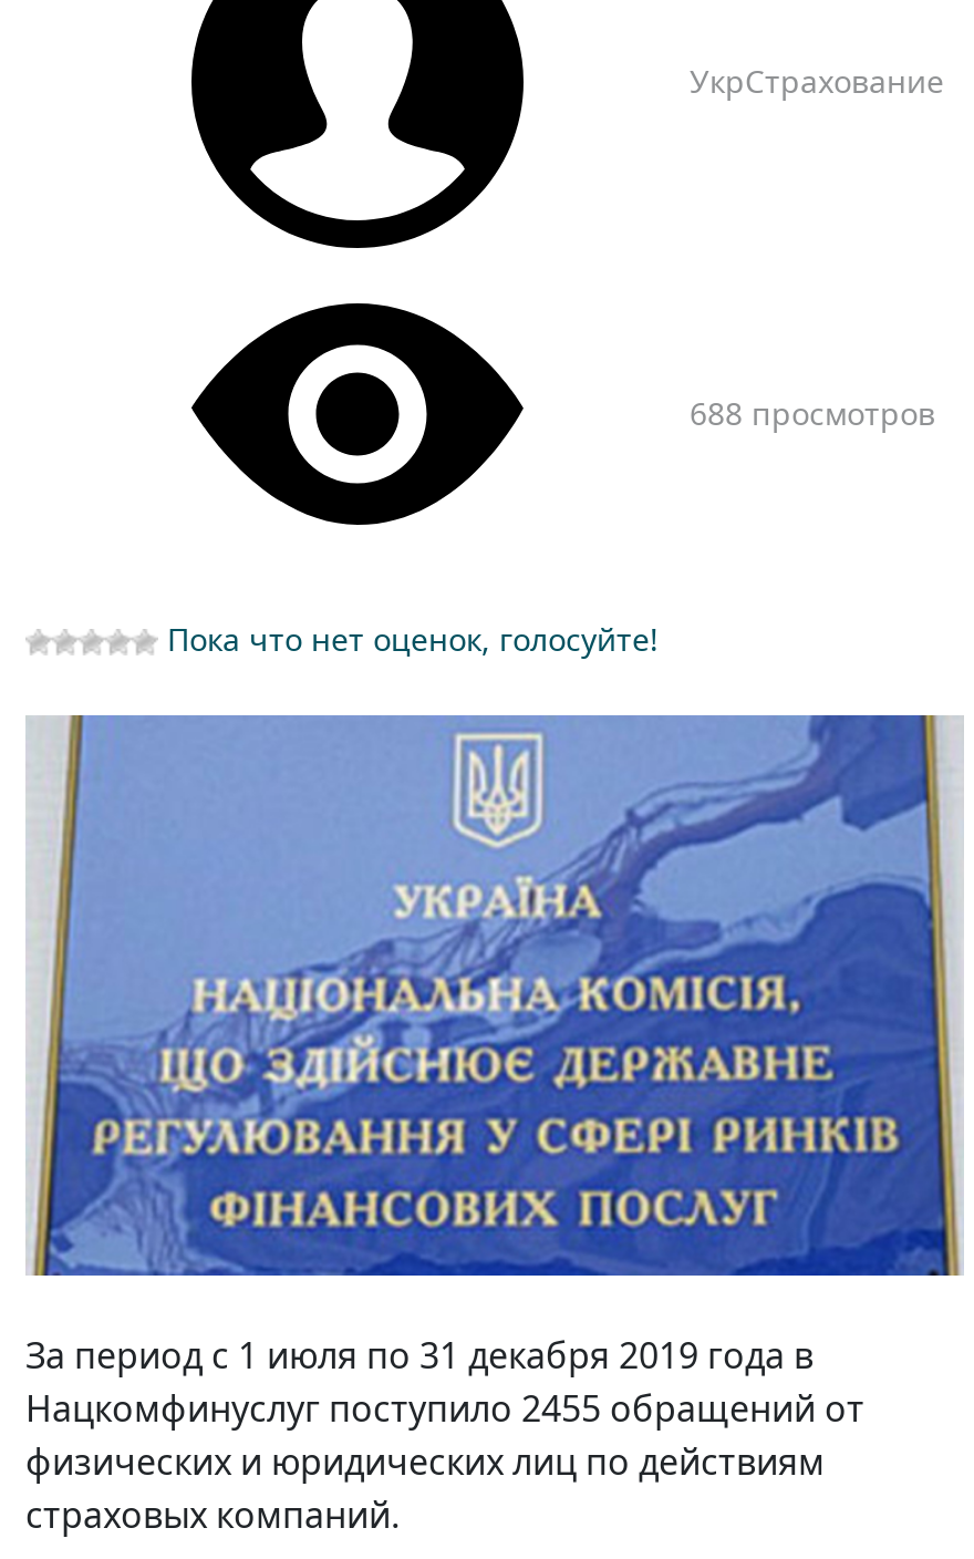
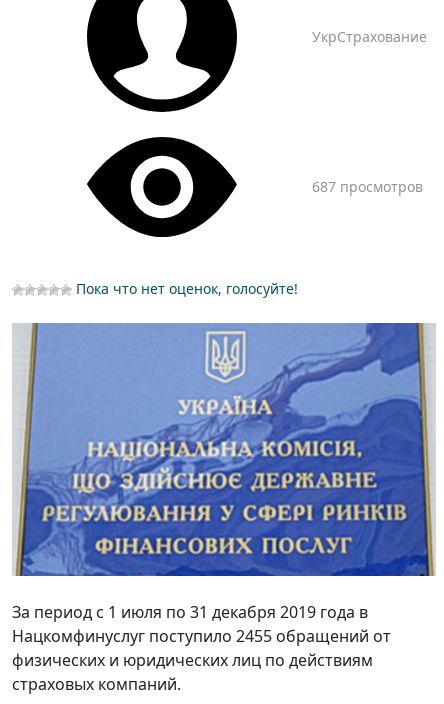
[690,392,935,434] 688 просмотров -> [312,177,423,196] 687 просмотров

